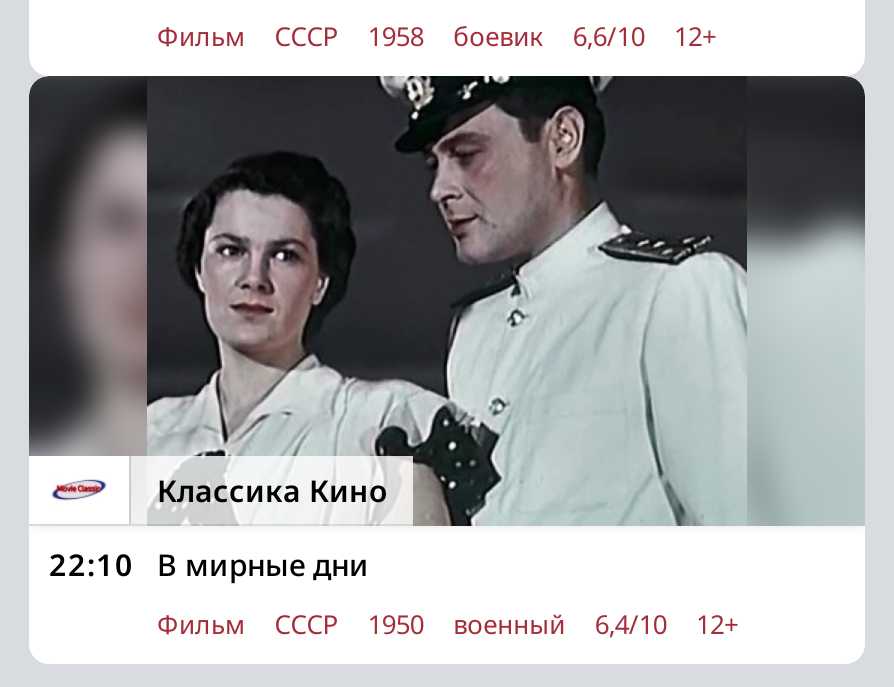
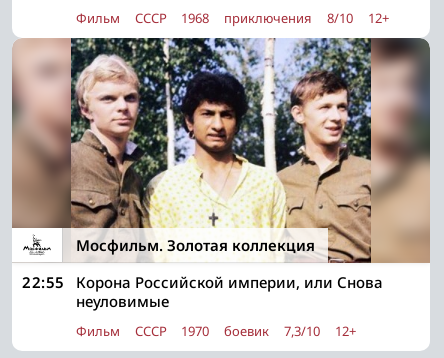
[368,18,645,54] 1958 | боевик | 6,6/10 -> [181,9,353,27] 1968 | приключения | 8/10
[27,74,865,526] [image] | Классика Кино -> [12,38,431,263] [image] | Мосфильм. Золотая коллекция
[49,544,369,584] 22:10 В мирные дни -> [22,272,383,311] 22:55 Корона Российской империи, или Снова | неуловимые
[368,606,667,642] 1950 | военный | 6,4/10 -> [181,322,320,340] 1970 | боевик | 7,3/10

